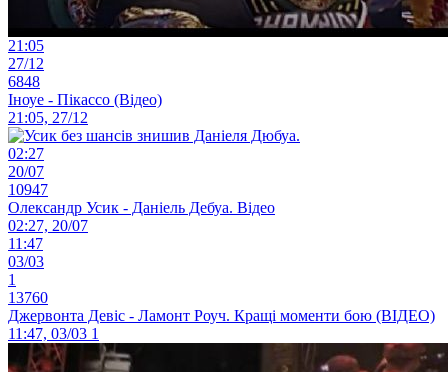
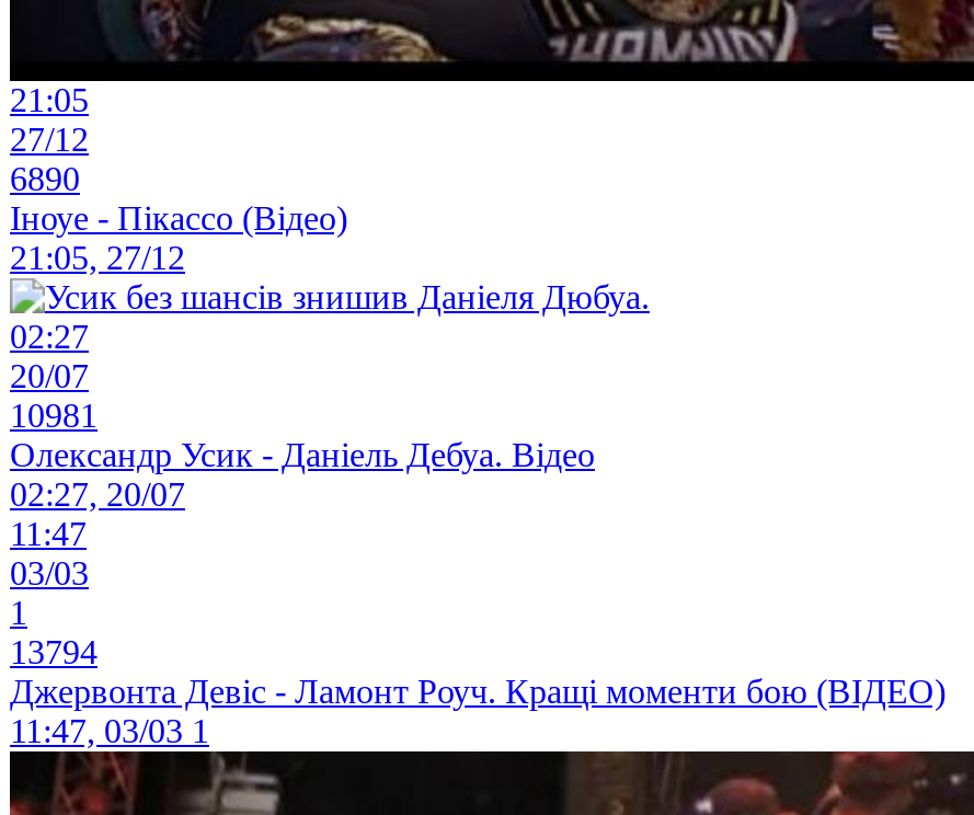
[8,73,40,90] 6848 -> [10,159,80,197] 6890
[8,181,48,198] 10947 -> [10,396,98,433] 10981
[8,289,48,306] 13760 -> [10,633,98,670] 13794

